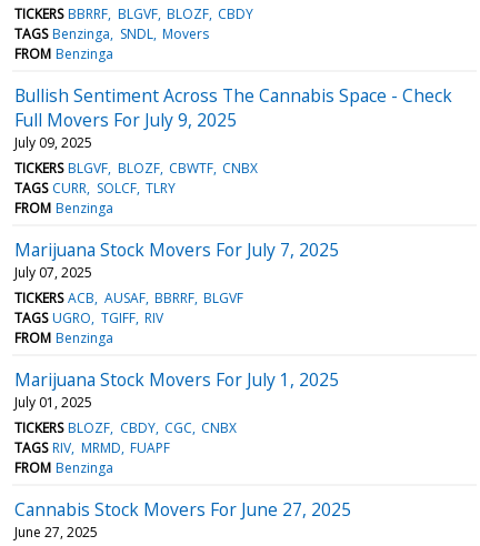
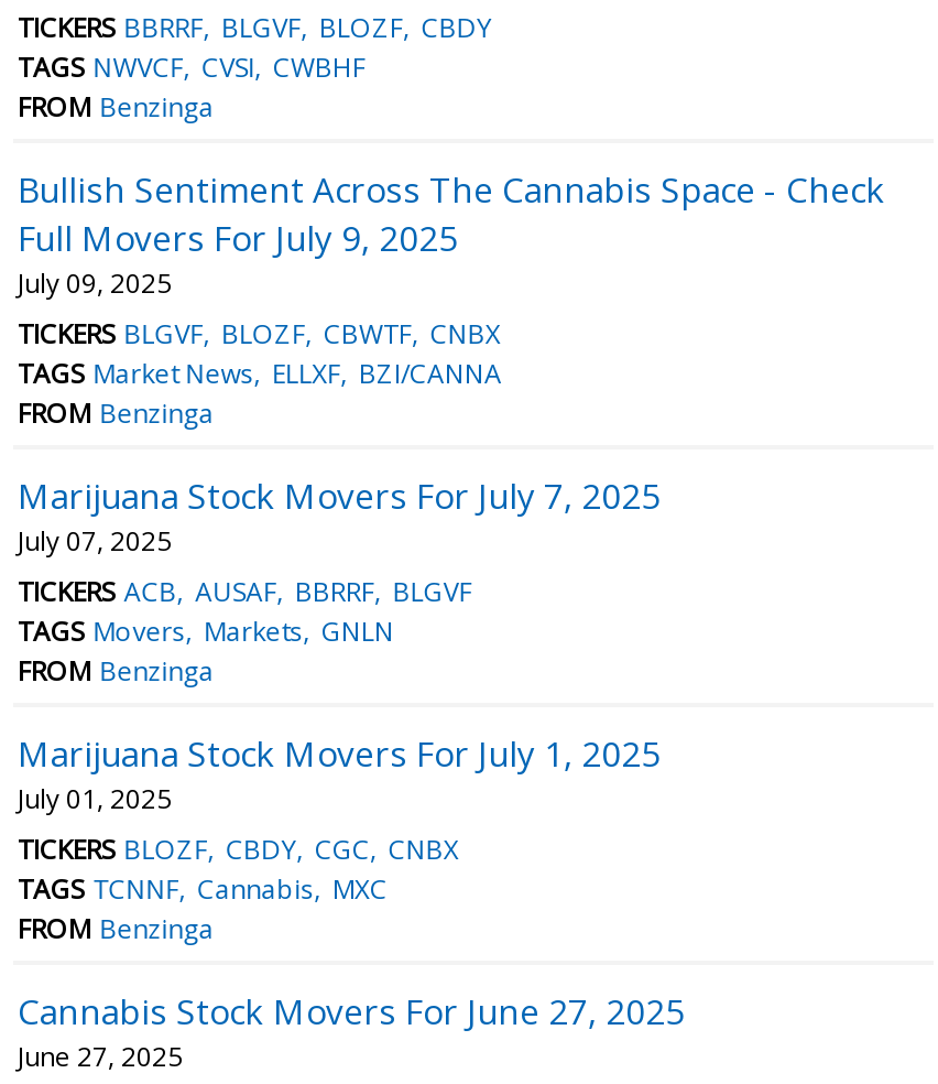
[14,24,209,43] TAGS Benzinga SNDL Movers -> [18,48,365,85] TAGS NWVCF CVSI CWBHF
[14,178,175,197] TAGS CURR SOLCF TLRY -> [18,354,502,392] TAGS Market News ELLXF BZI/CANNA
[14,308,163,327] TAGS UGRO TGIFF RIV -> [18,612,394,650] TAGS Movers Markets GNLN
[14,438,170,457] TAGS RIV MRMD FUAPF -> [18,870,387,907] TAGS TCNNF Cannabis MXC

